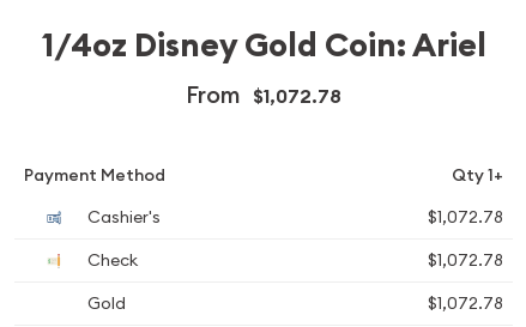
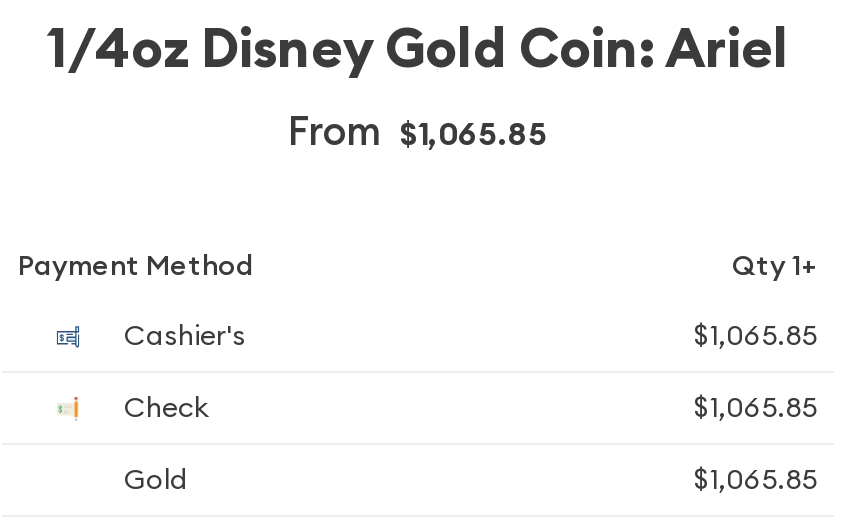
[186,79,341,110] From $1,072.78 -> [288,105,548,157] From $1,065.85
[428,206,503,228] $1,072.78 -> [694,317,818,353] $1,065.85
[428,249,503,271] $1,072.78 -> [694,389,818,425] $1,065.85
[428,292,503,314] $1,072.78 -> [694,461,818,497] $1,065.85

